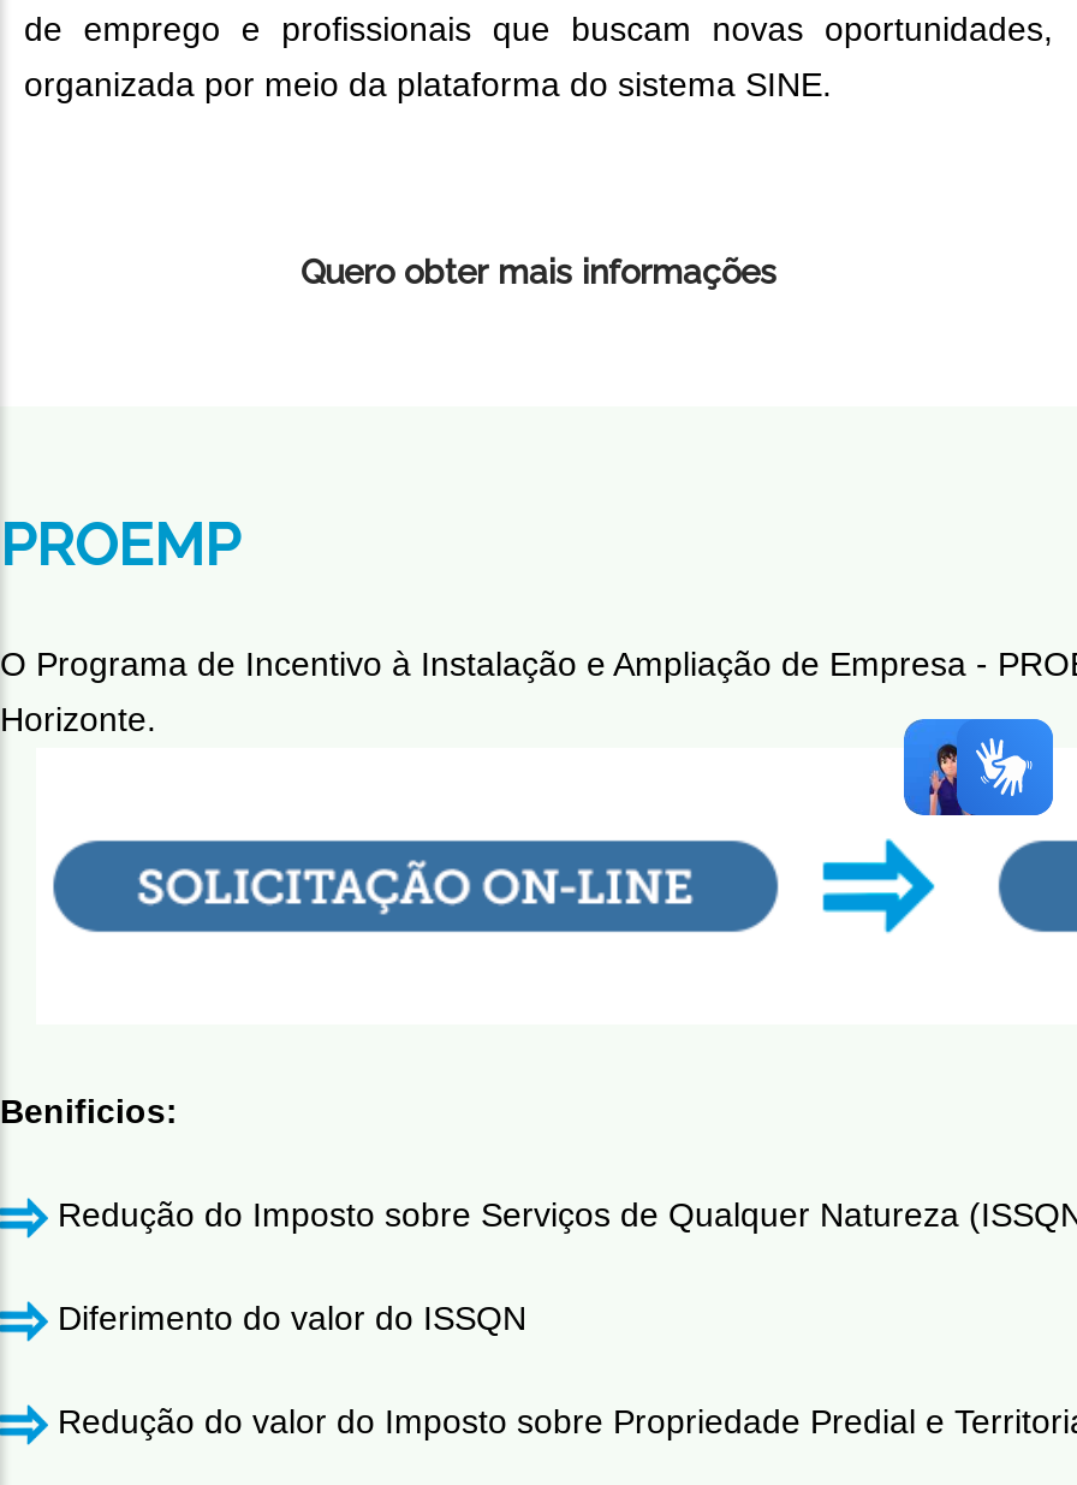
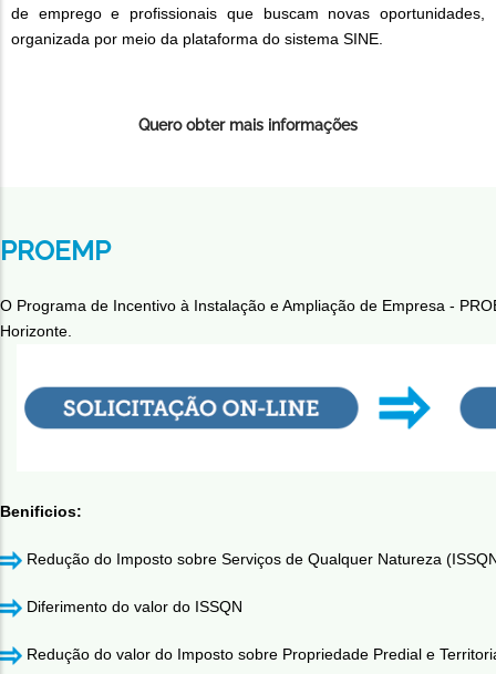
[902,717,1055,818] [image] -> none

